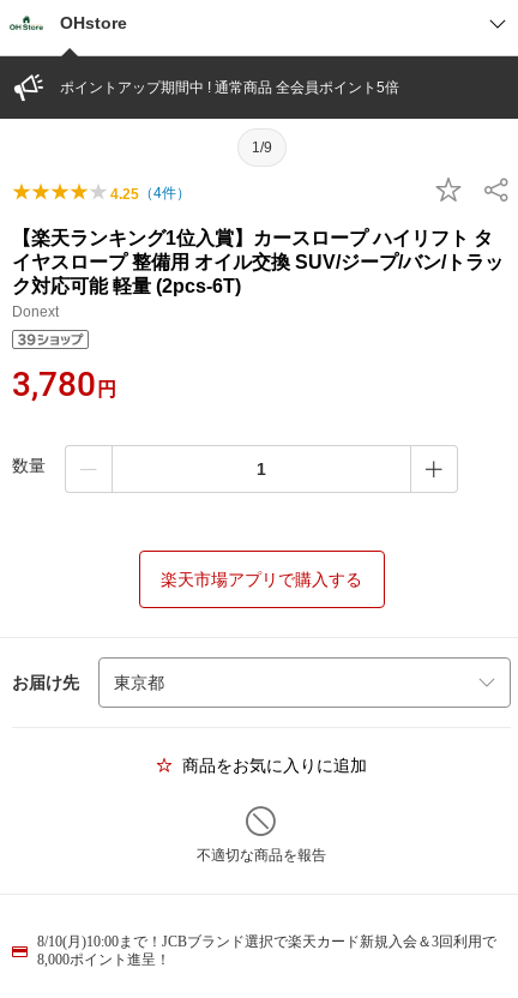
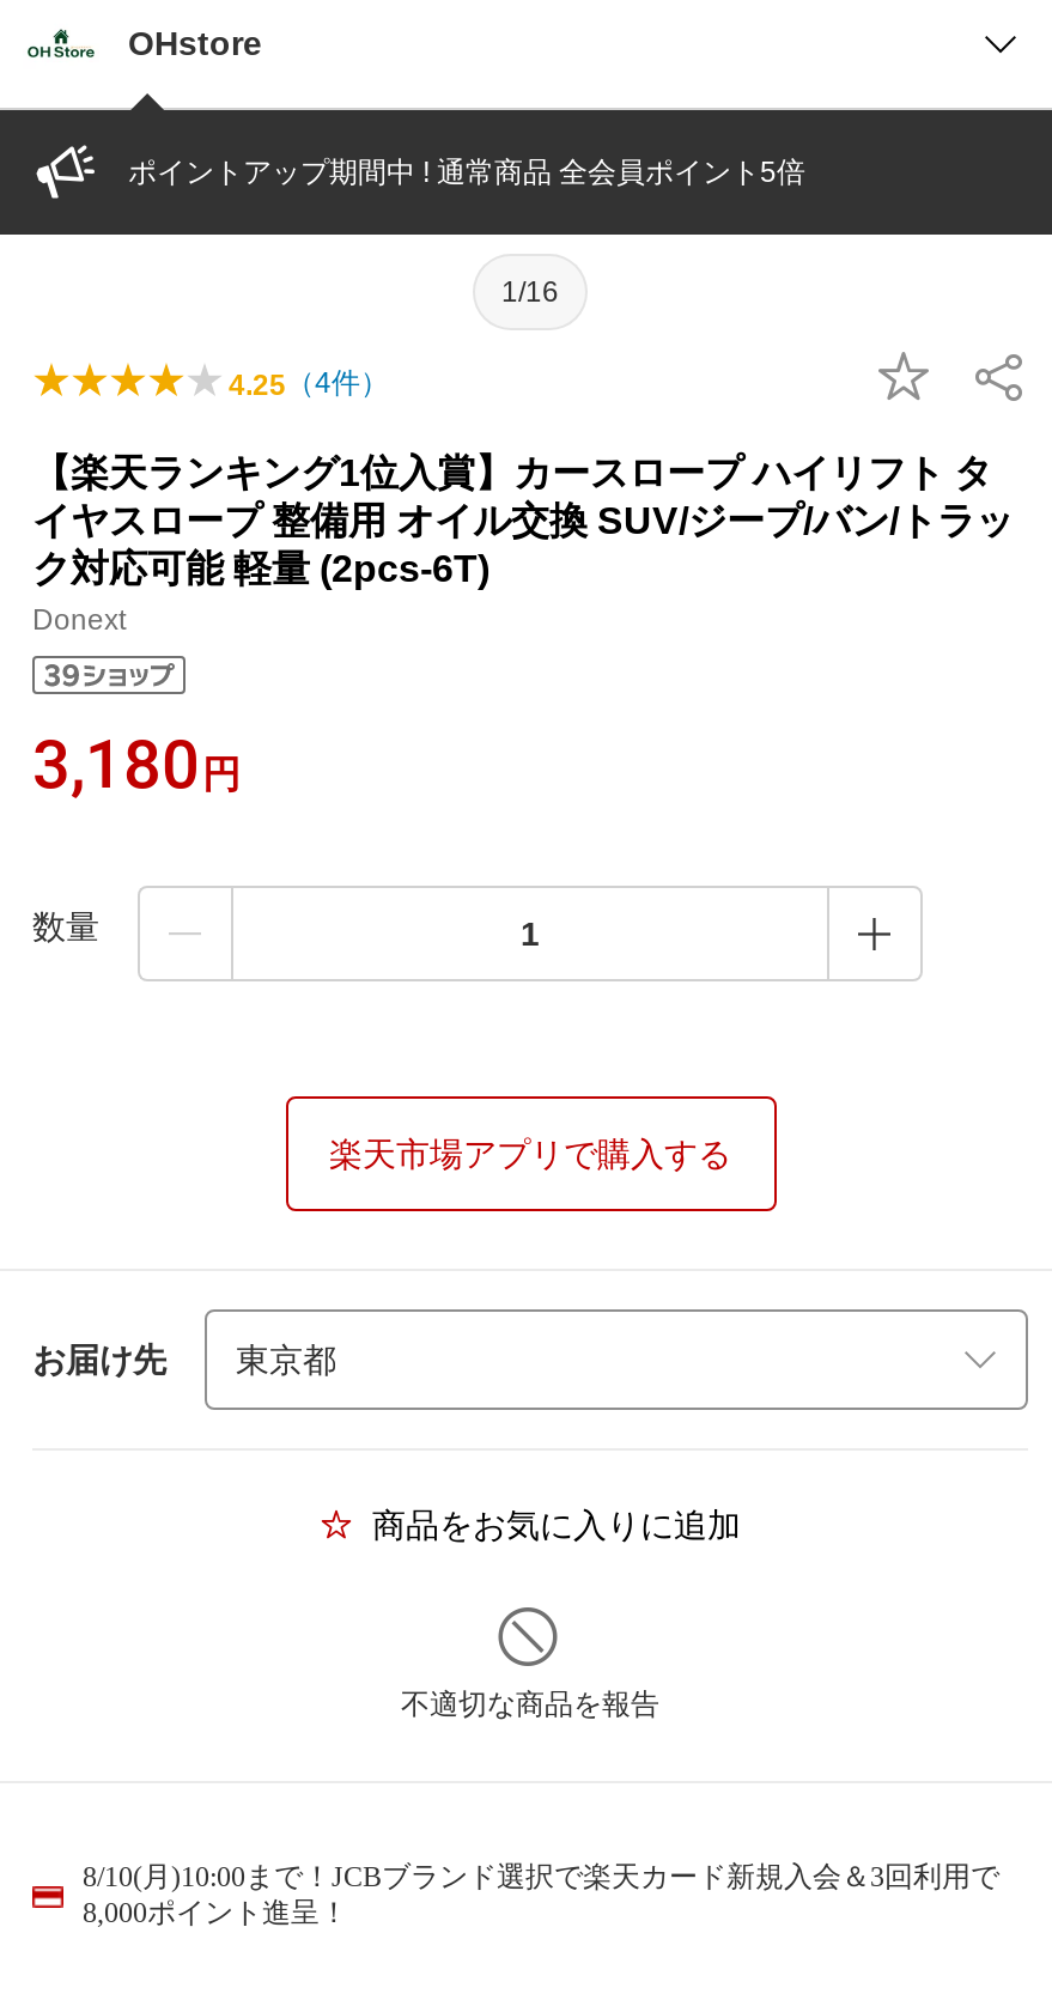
[251,139,272,155] 1/9 -> [501,274,559,308] 1/16
[12,365,116,404] 3,780円 -> [32,725,241,804] 3,180円

